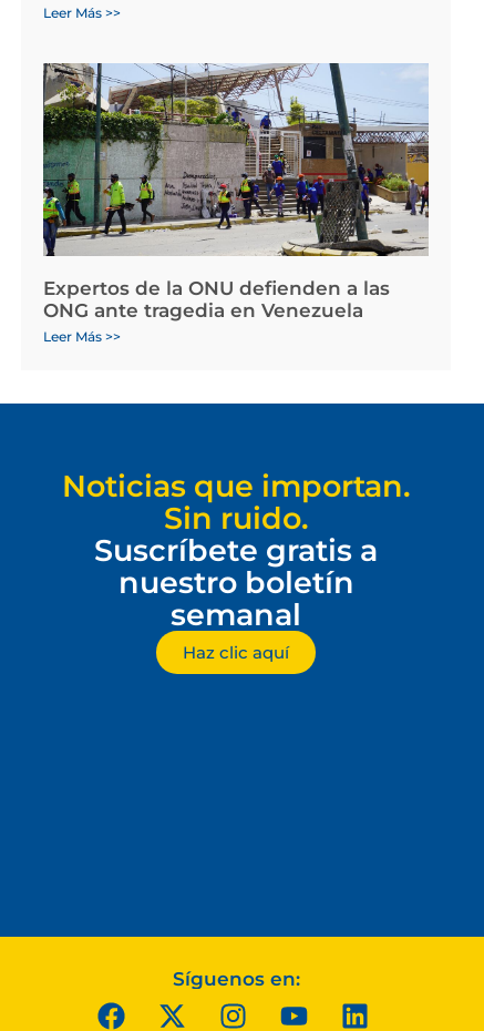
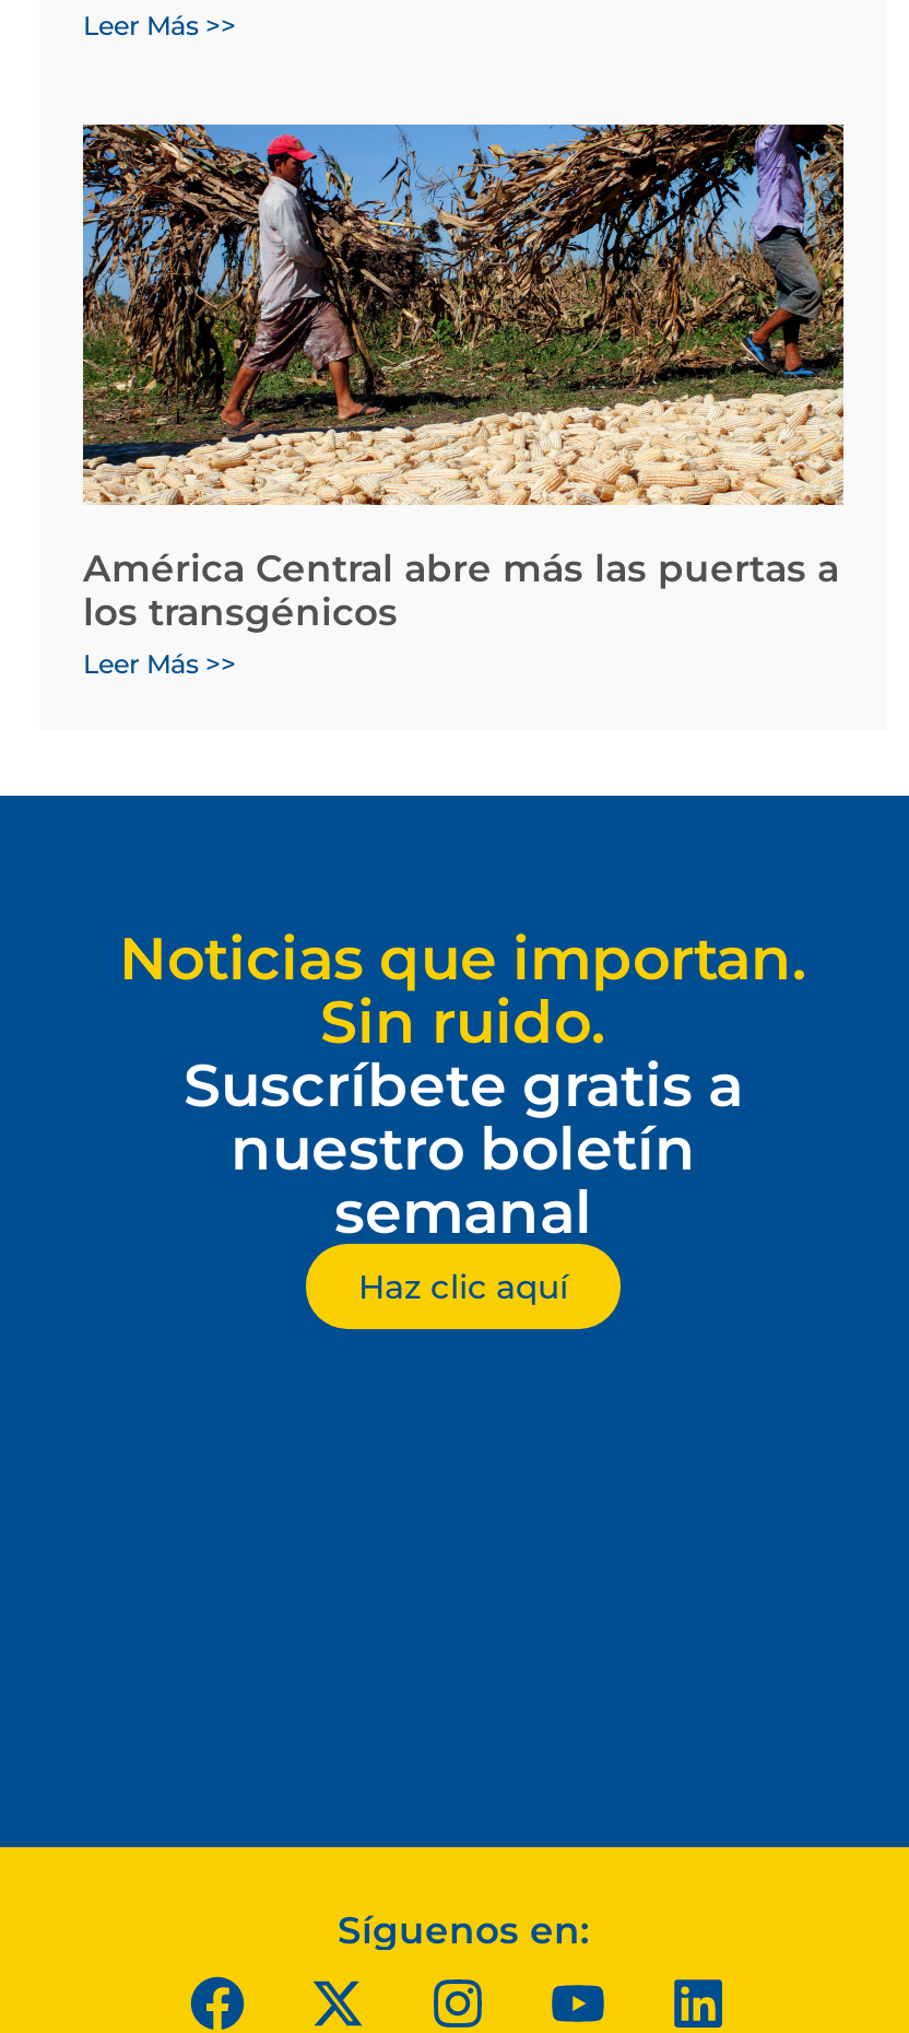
[42,63,430,321] [image] | Expertos de la ONU defienden a las | ONG ante tragedia en Venezuela -> [81,122,846,634] [image] | América Central abre más las puertas a | los transgénicos

